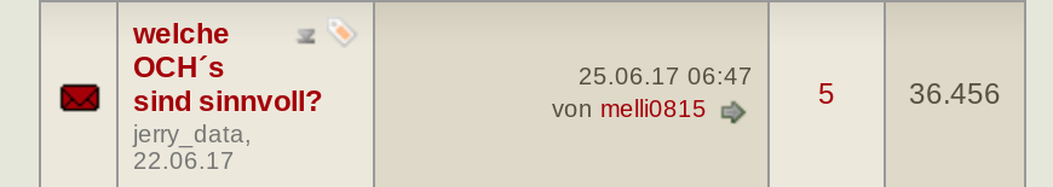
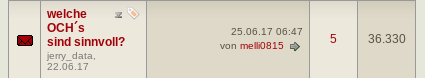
[909,76,1001,110] 36.456 -> [367,32,405,46] 36.330

